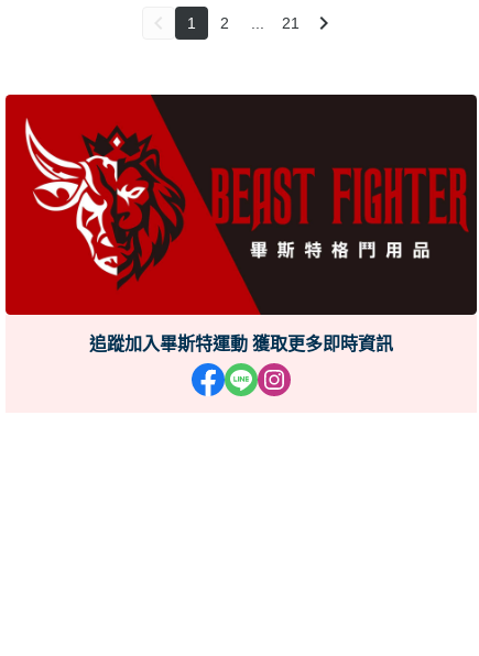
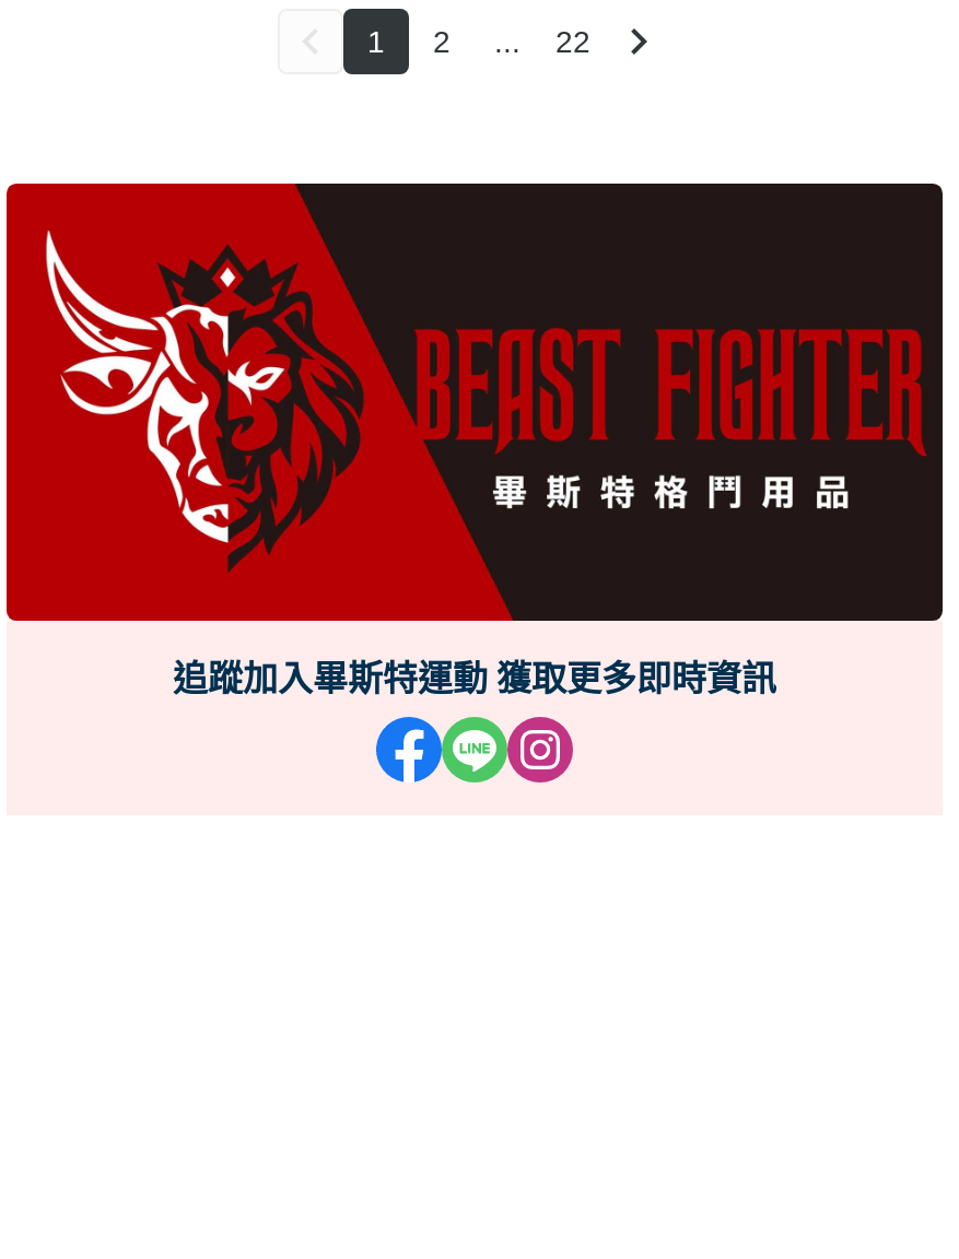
[282,14,300,31] 21 -> [555,23,590,58] 22

